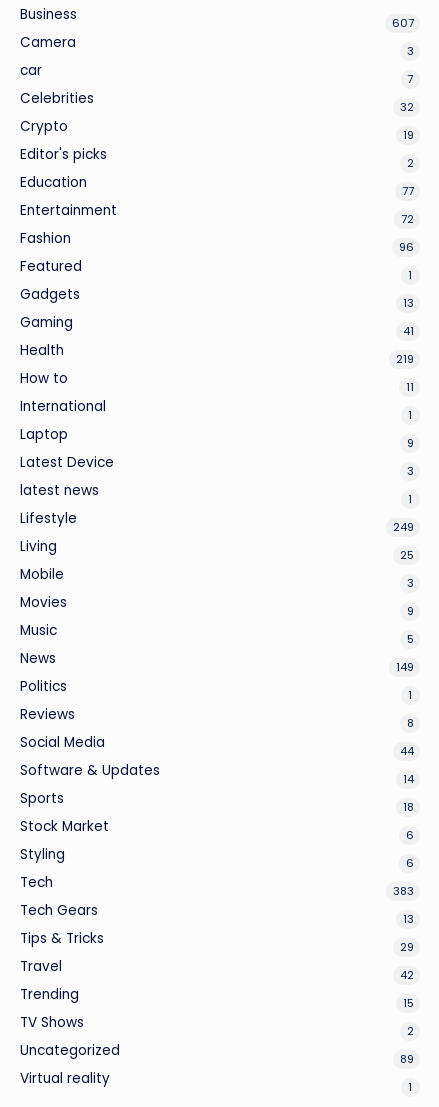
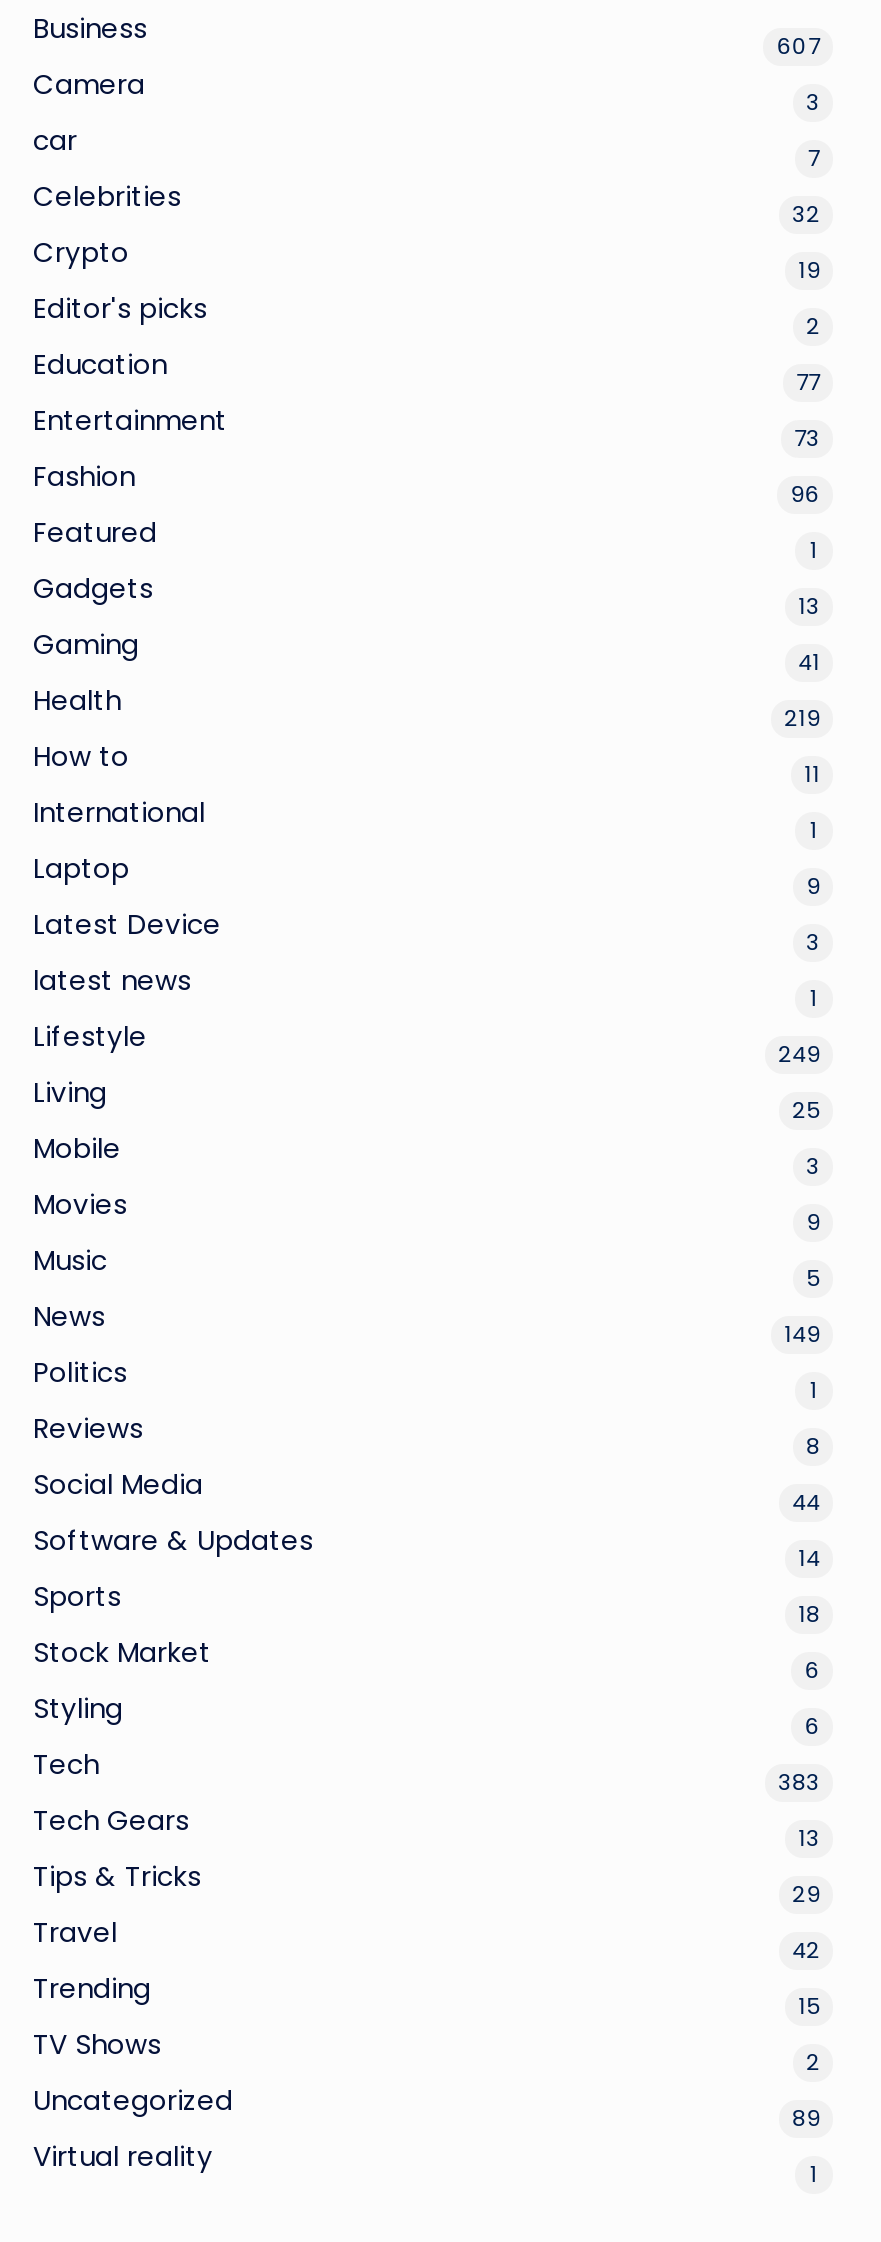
[401,211,414,227] 72 -> [794,422,820,454] 73

